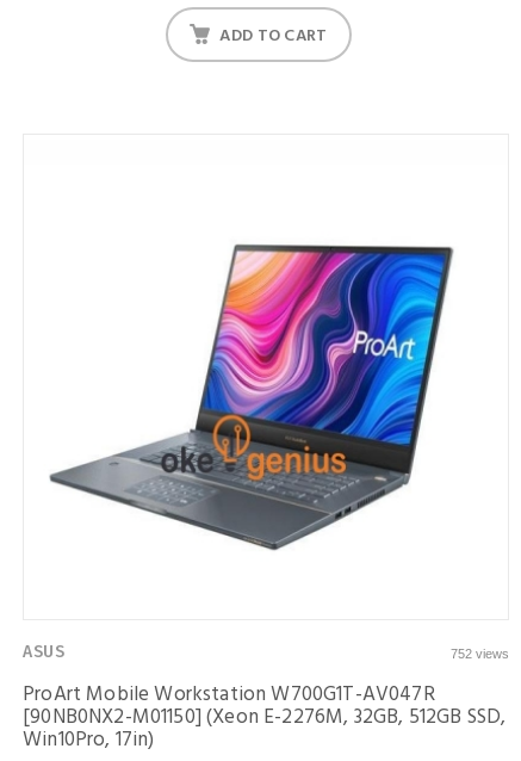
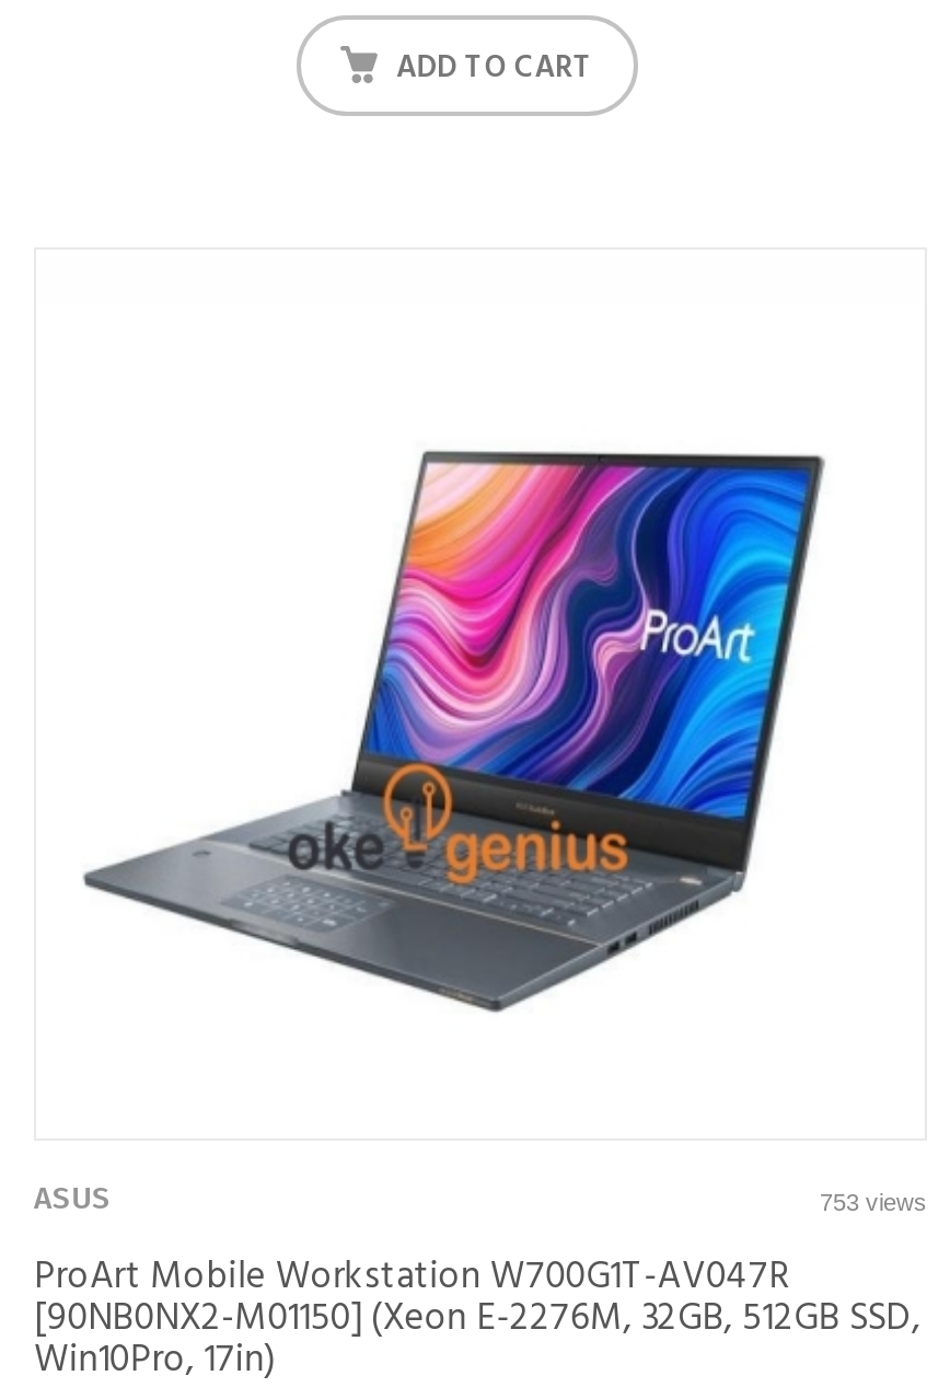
[451,646,509,661] 752 views -> [820,1189,927,1215] 753 views

